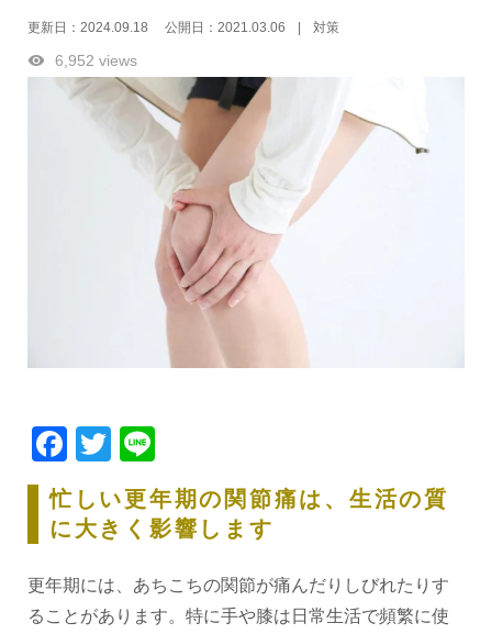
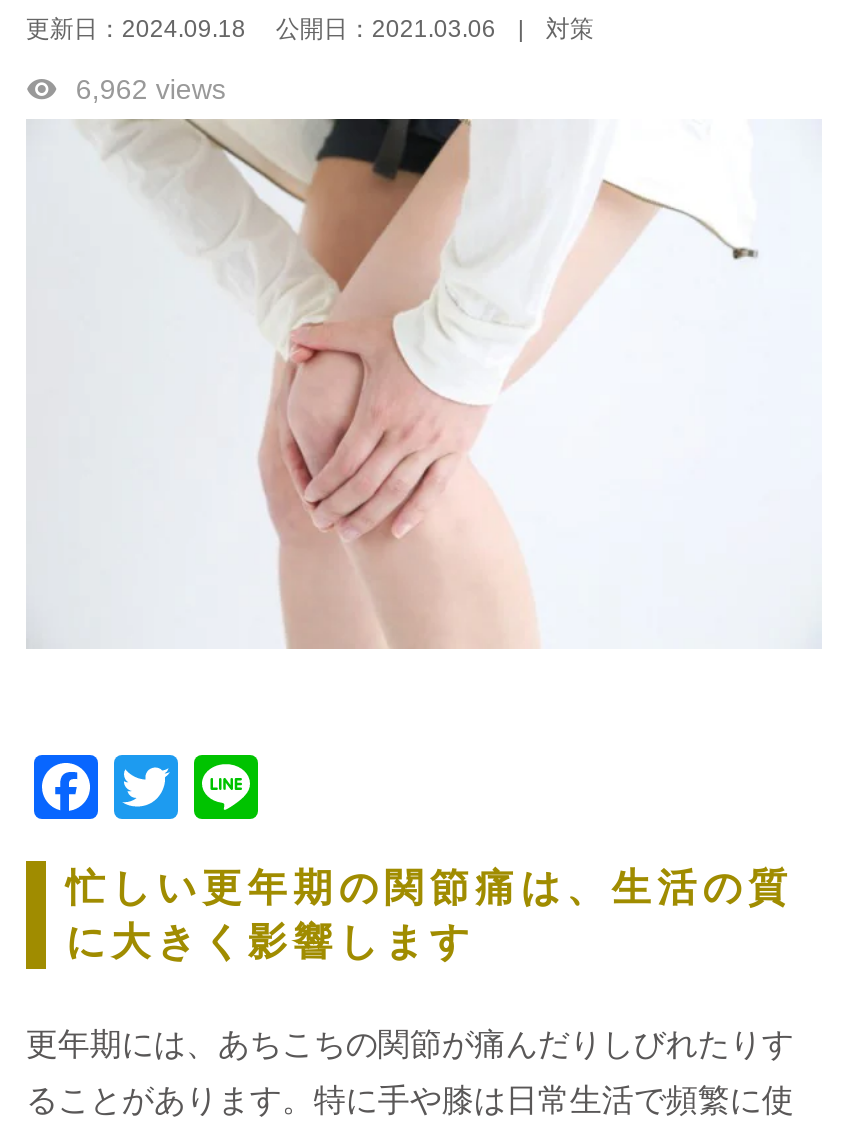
[50,51,137,69] 6,952 views -> [68,72,226,104] 6,962 views

